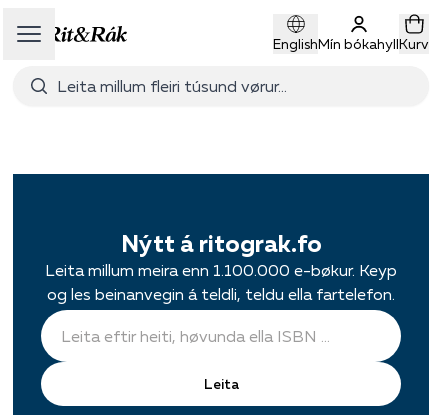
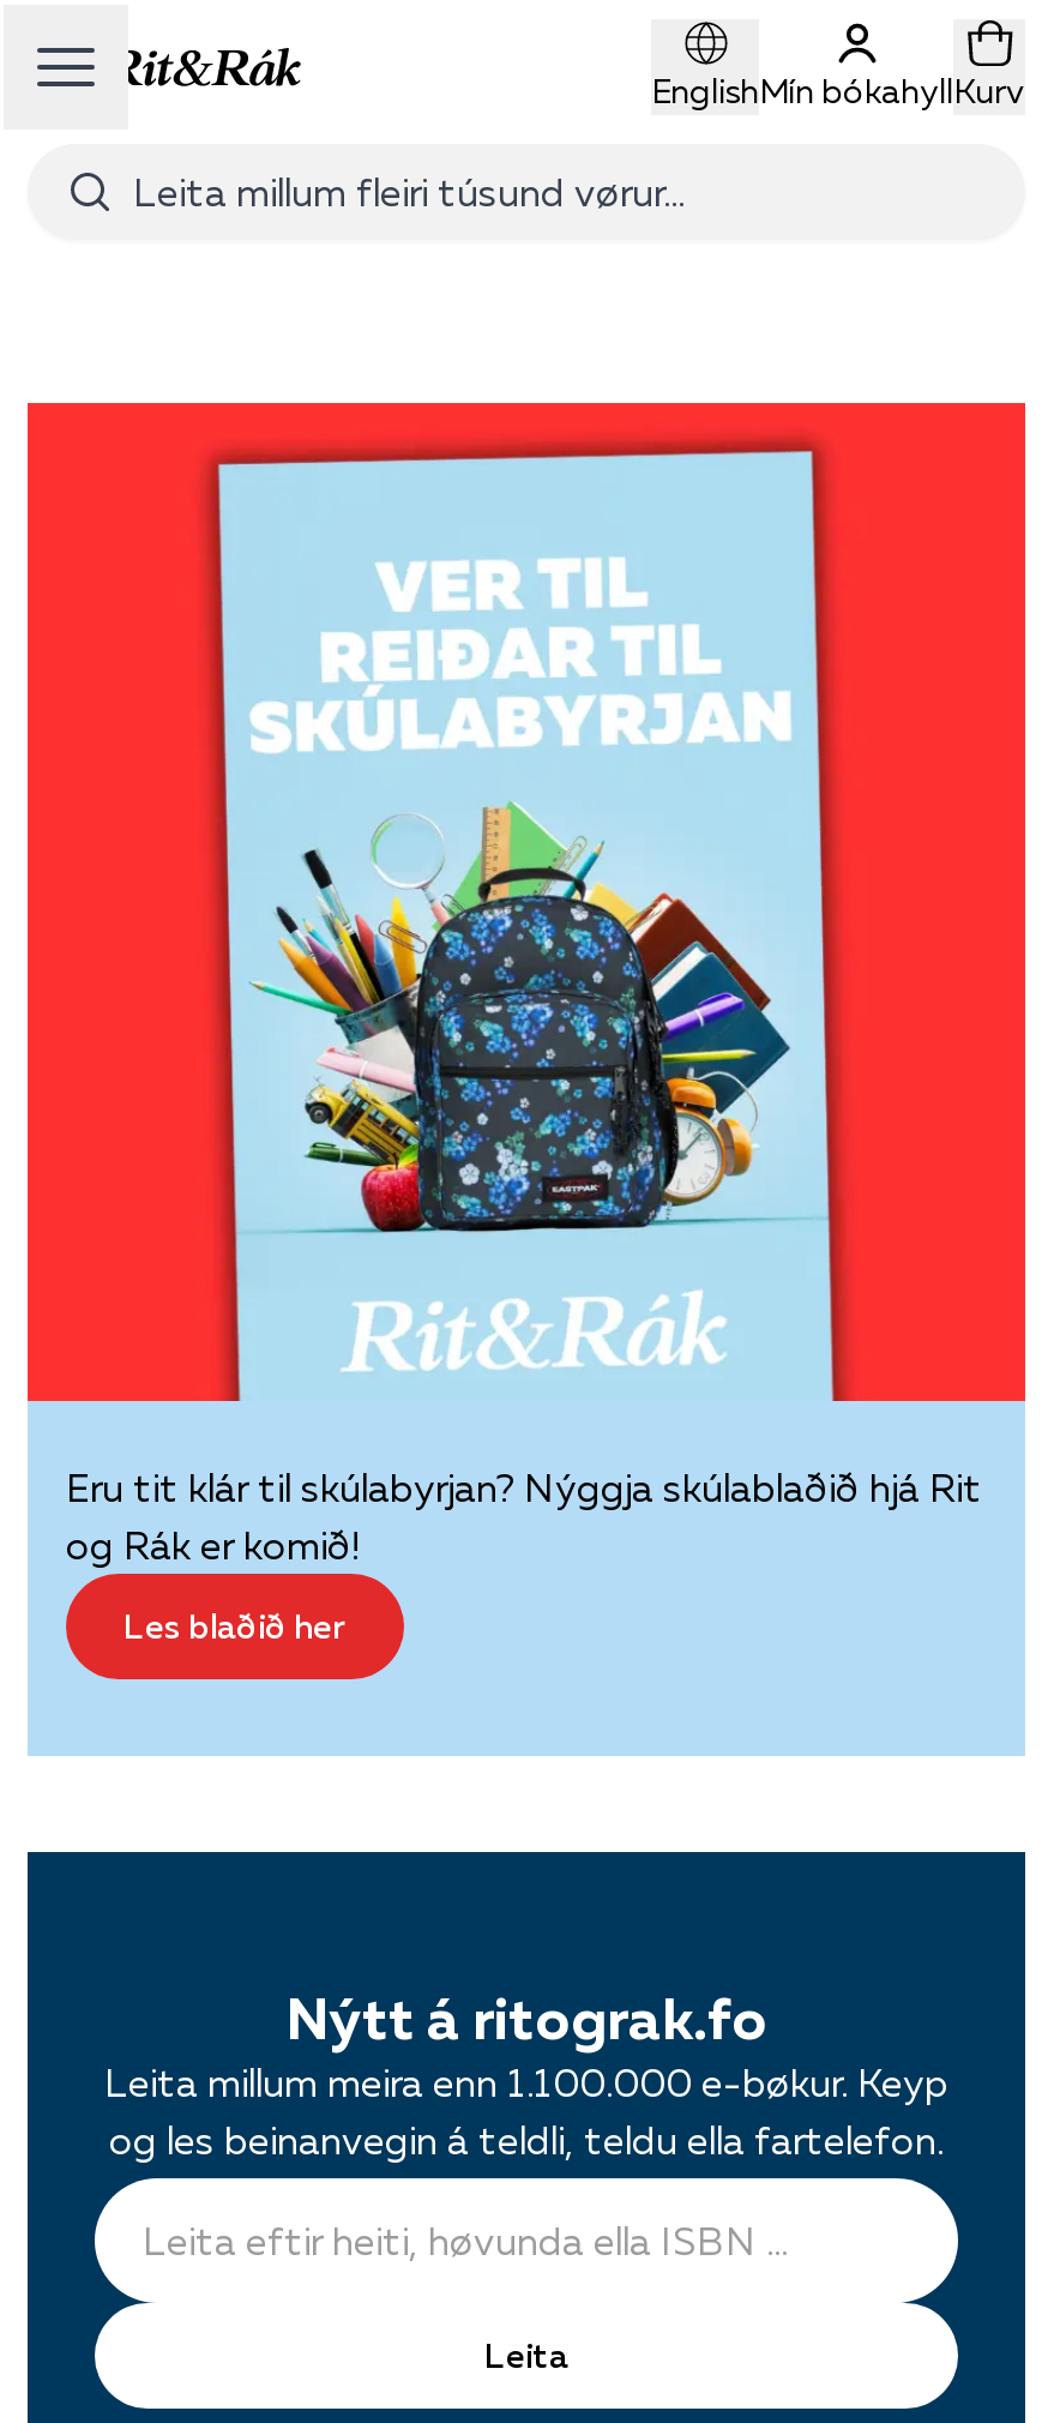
none -> [25,401,1028,1756] [image] | Eru tit klár til skúlabyrjan? Nýggja skúlablaðið hjá Rit | og Rák er komið! | Les blaðið her

